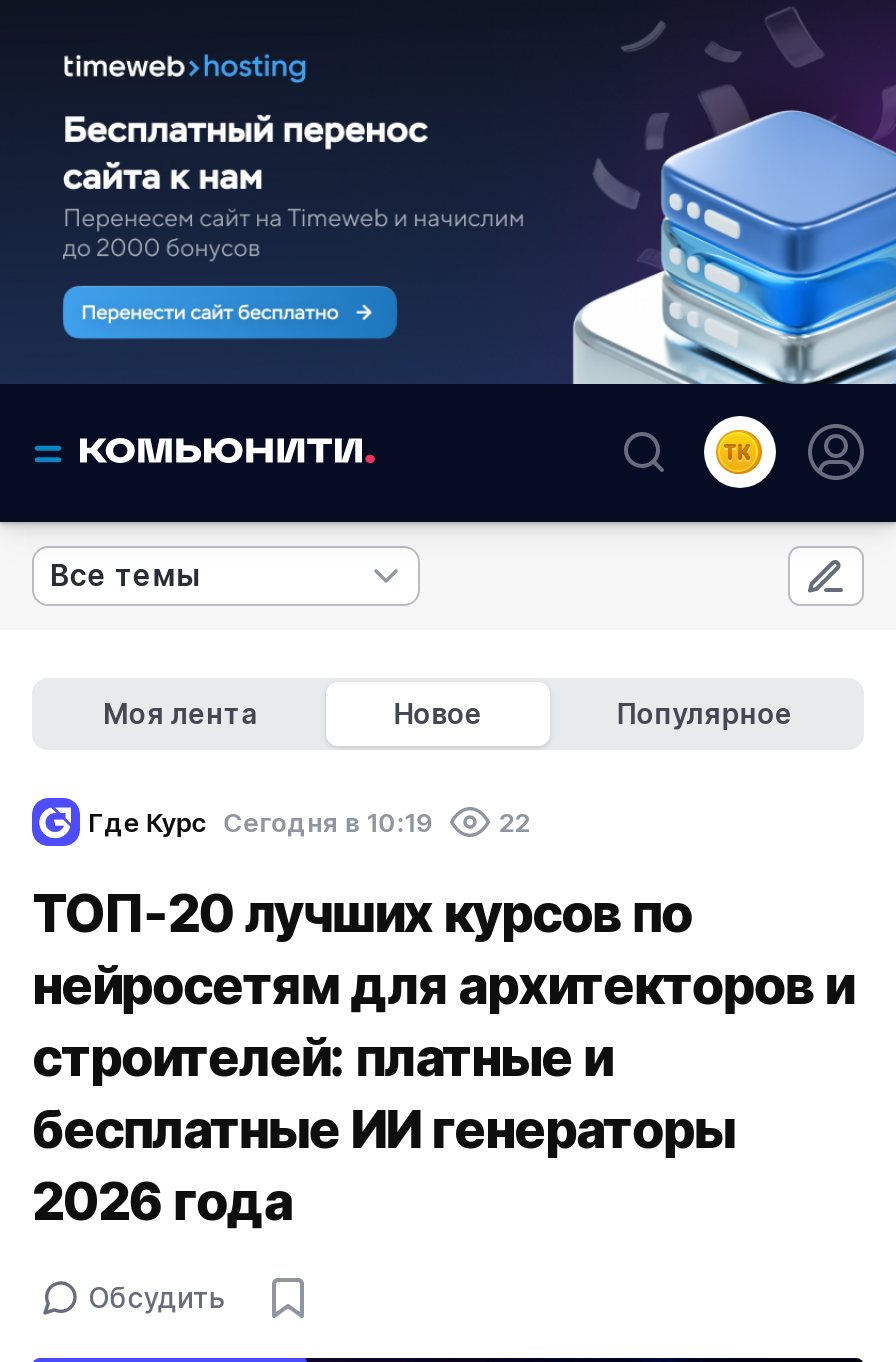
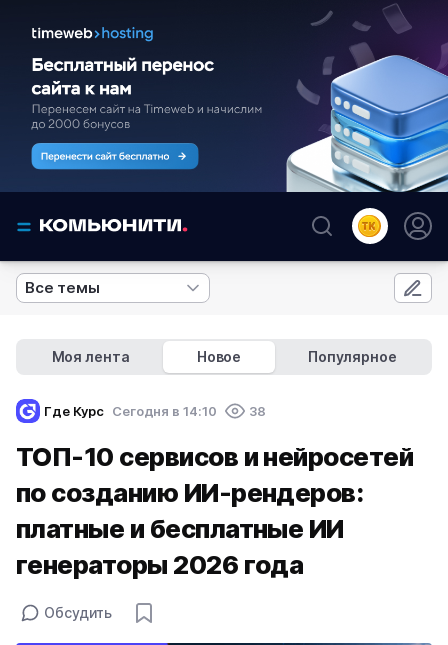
[88,806,530,838] Где Курс Cегодня в 10:19 | 22 -> [44,403,266,419] Где Курс Cегодня в 14:10 | 38
[32,882,853,1232] ТОП-20 лучших курсов по | нейросетям для архитекторов и | строителей: платные и | бесплатные ИИ генераторы | 2026 года -> [16,441,413,580] ТОП-10 сервисов и нейросетей | по созданию ИИ-рендеров: | платные и бесплатные ИИ | генераторы 2026 года

